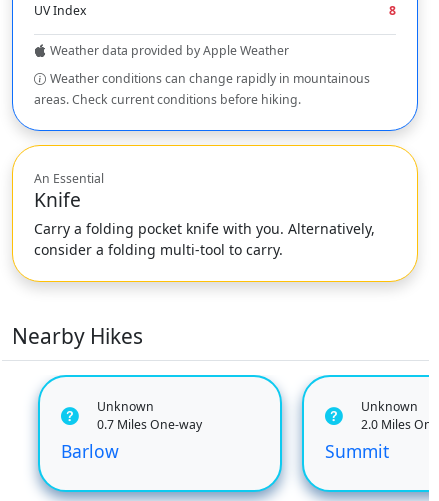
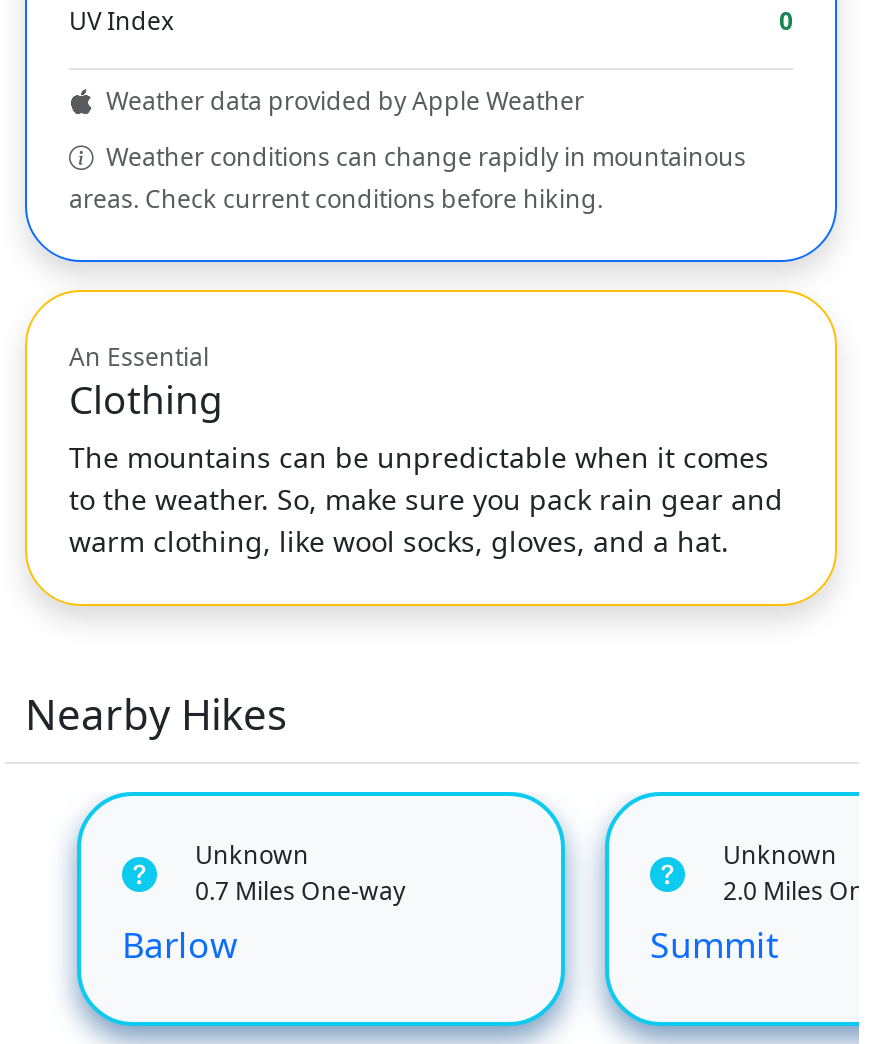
[389,2,396,19] 8 -> [779,5,793,39] 0
[34,186,375,259] Knife | Carry a folding pocket knife with you. Alternatively, | consider a folding multi-tool to carry. -> [69,373,783,561] Clothing | The mountains can be unpredictable when it comes | to the weather. So, make sure you pack rain gear and | warm clothing, like wool socks, gloves, and a hat.

